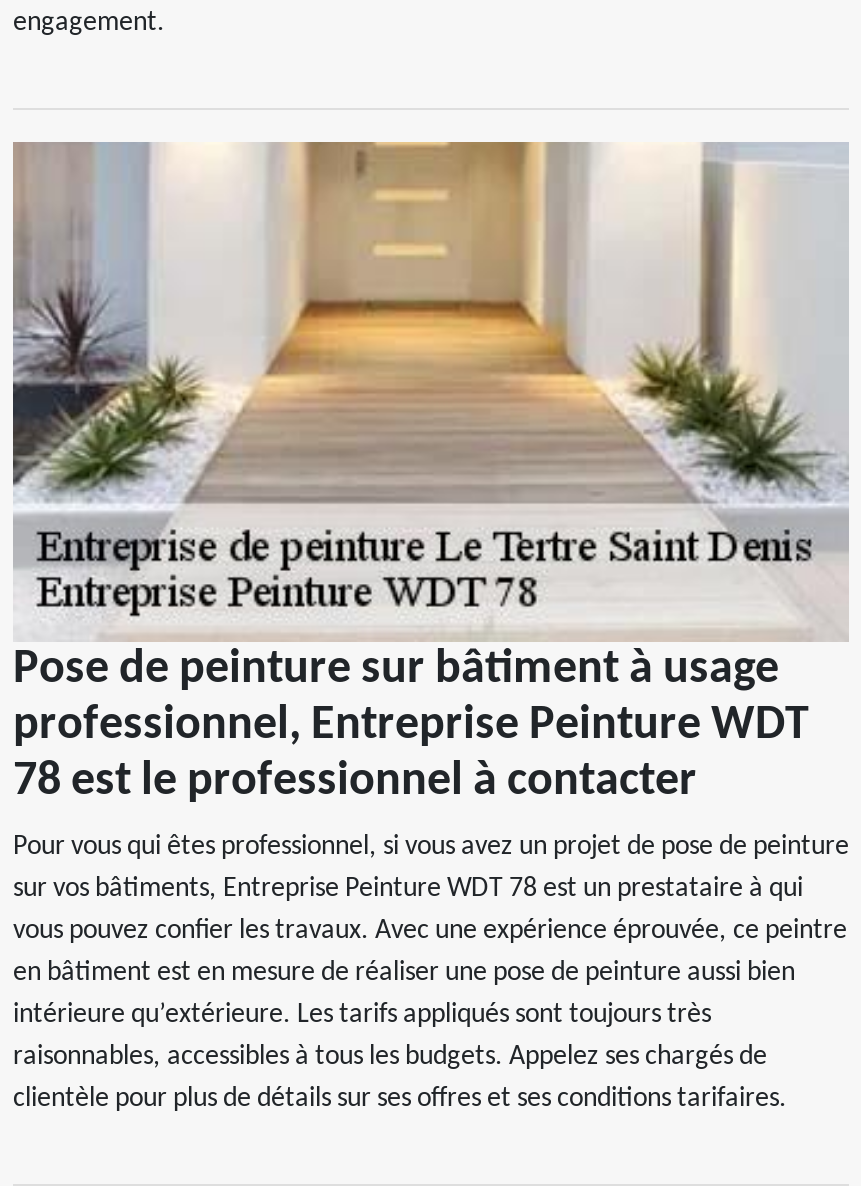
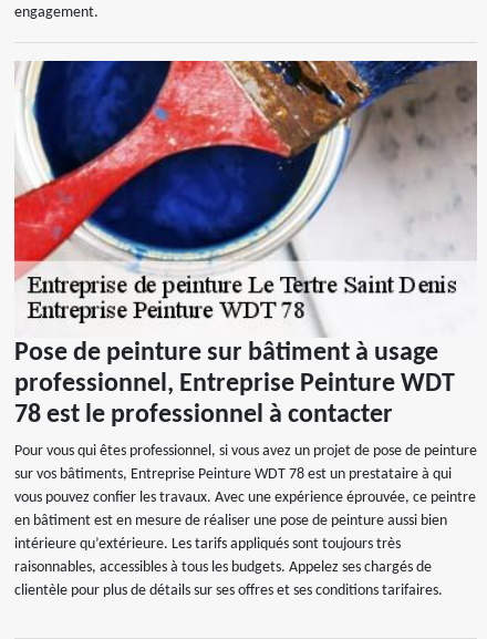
[11,140,849,642] [image] -> [13,60,477,337] [image]

